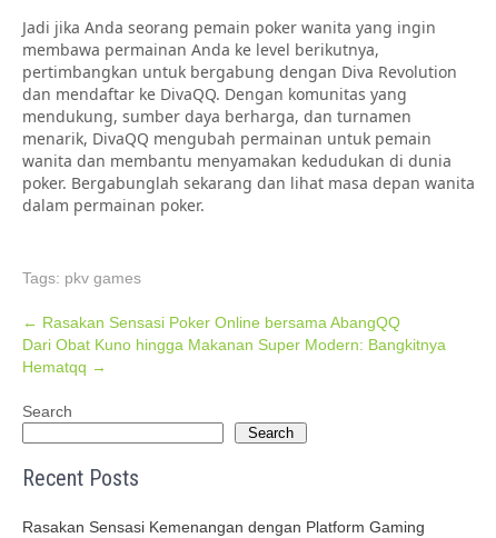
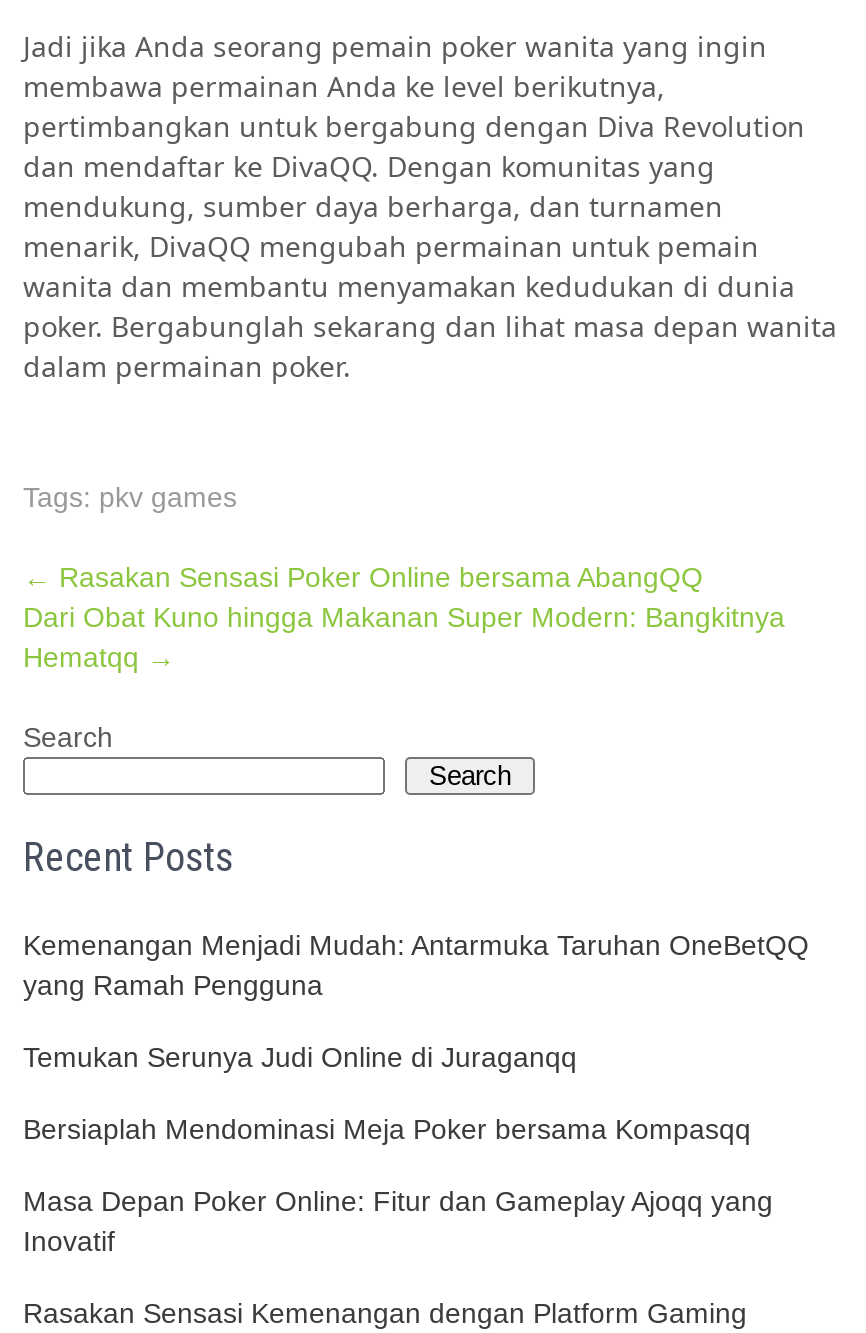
none -> [23,929,809,1257] Kemenangan Menjadi Mudah: Antarmuka Taruhan OneBetQQ | yang Ramah Pengguna | Temukan Serunya Judi Online di Juraganqq | Bersiaplah Mendominasi Meja Poker bersama Kompasqq | Masa Depan Poker Online: Fitur dan Gameplay Ajoqq yang | Inovatif

